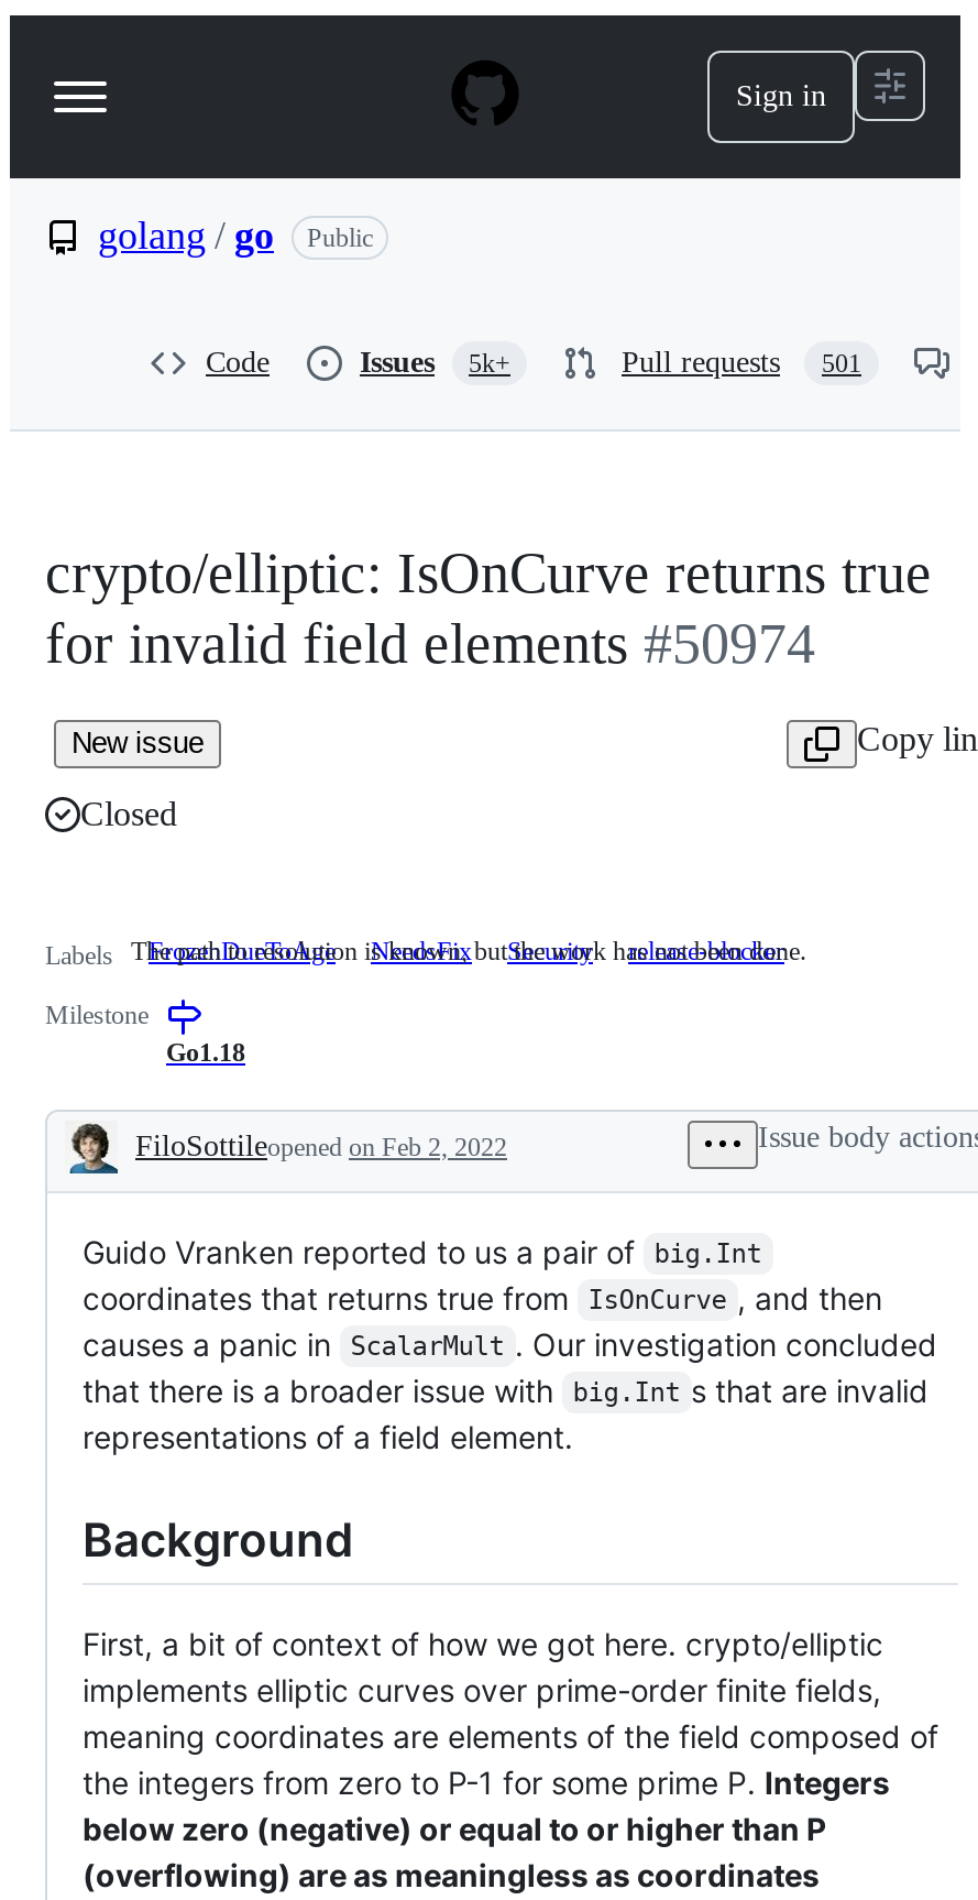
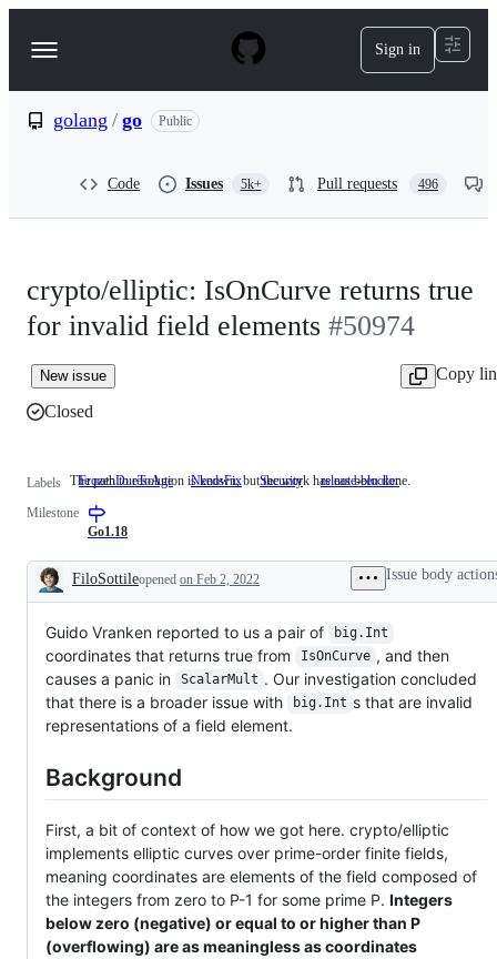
[622,346,861,379] Pull requests 501 -> [317,175,438,192] Pull requests 496

